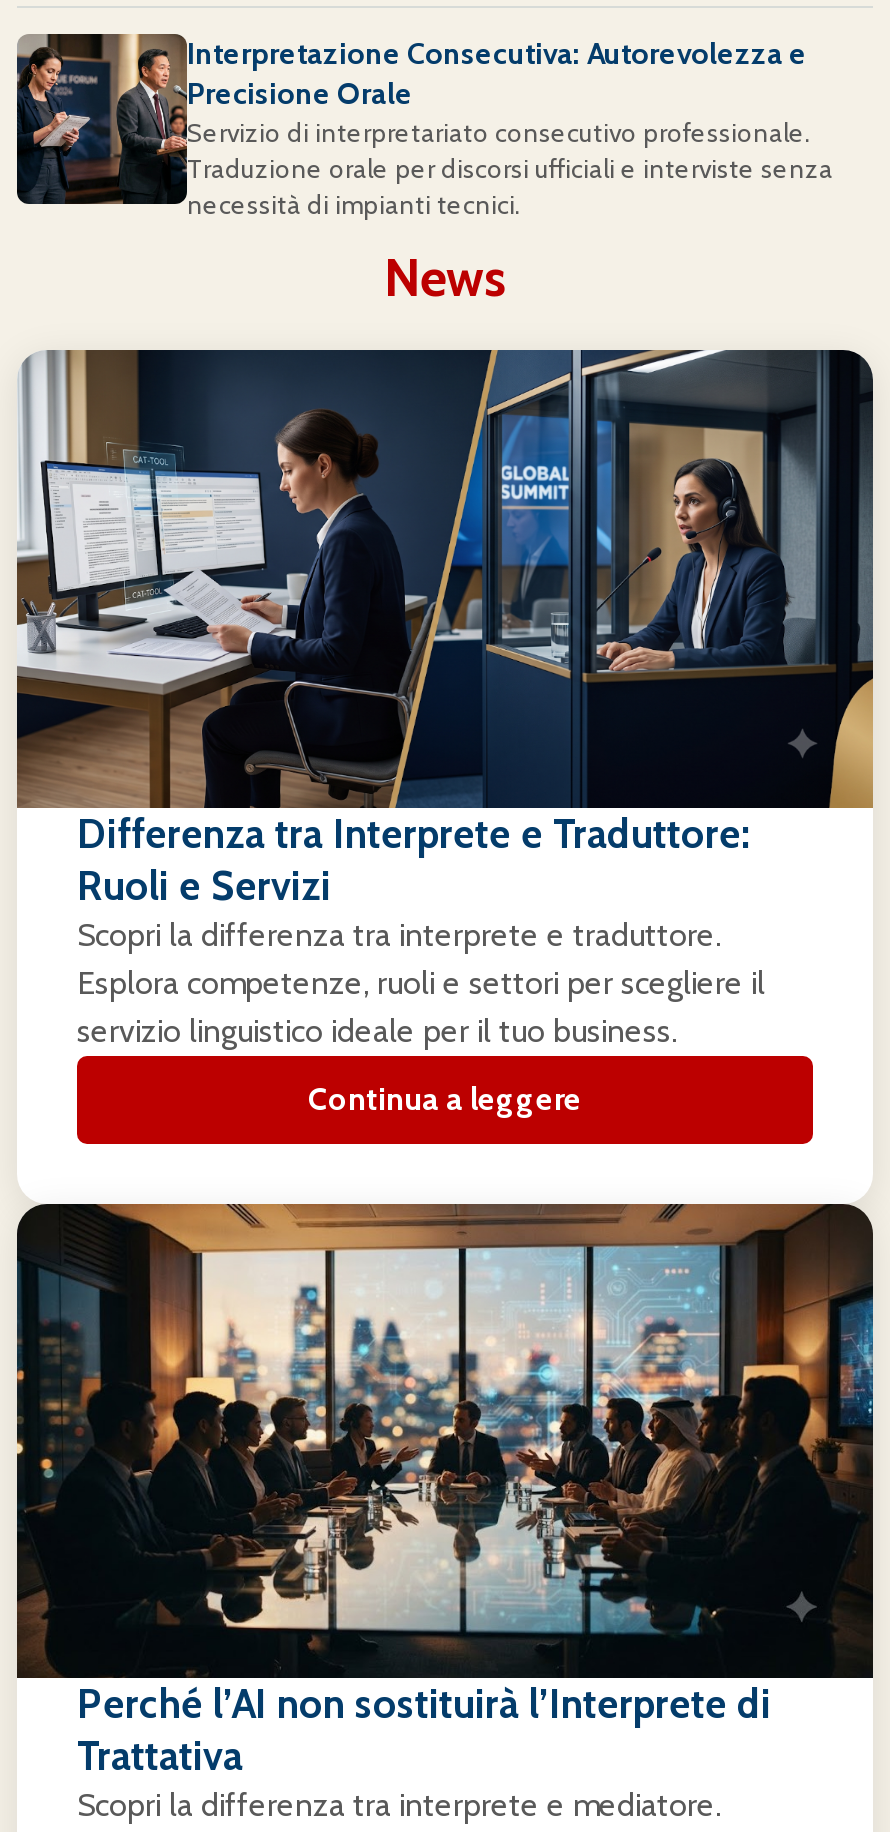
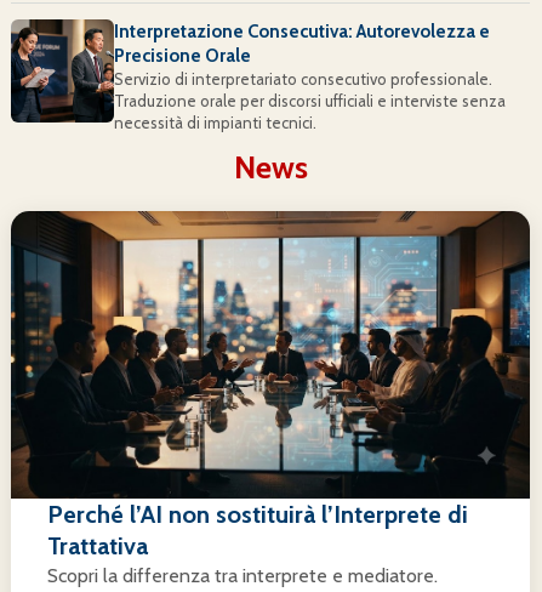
[17,348,875,1117] [image] | Differenza tra Interprete e Traduttore: | Ruoli e Servizi | Scopri la differenza tra interprete e traduttore. | Esplora competenze, ruoli e settori per scegliere il | servizio linguistico ideale per il tuo business. | Continua a leggere -> none

